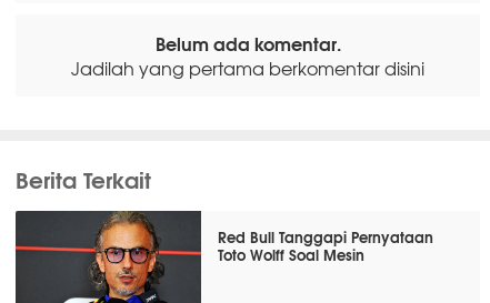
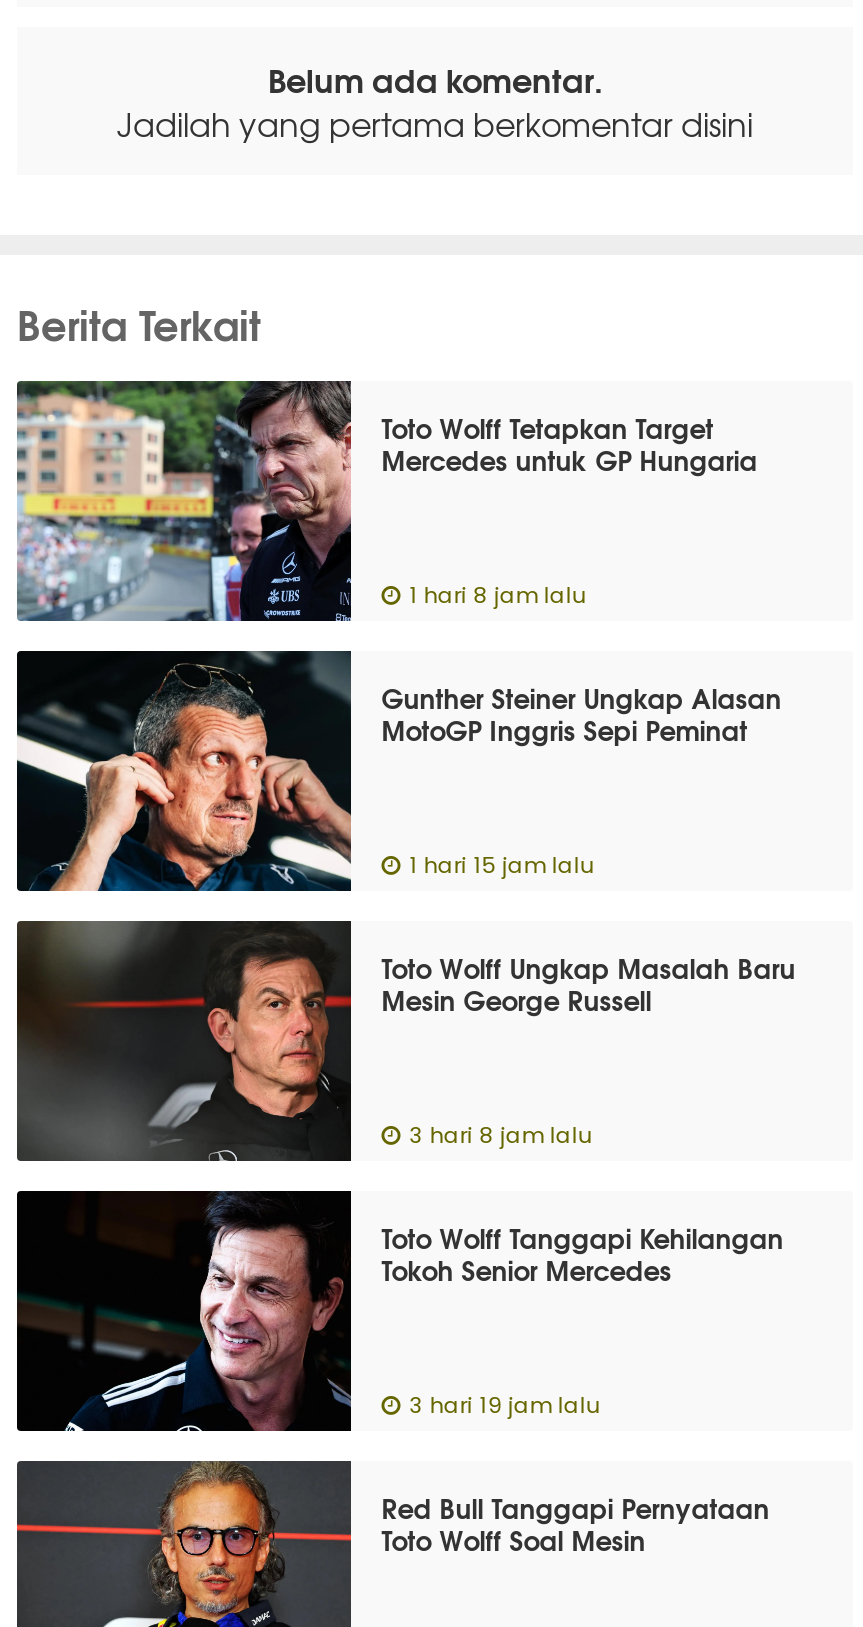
none -> [17,381,757,623] [image] | Toto Wolff Tetapkan Target | Mercedes untuk GP Hungaria
none -> [17,585,781,893] [image] | 1 hari 8 jam lalu | Gunther Steiner Ungkap Alasan | MotoGP Inggris Sepi Peminat
none -> [17,1125,783,1433] [image] | 3 hari 8 jam lalu | Toto Wolff Tanggapi Kehilangan | Tokoh Senior Mercedes
none -> [19,855,795,1163] [image] | 1 hari 15 jam lalu | Toto Wolff Ungkap Masalah Baru | Mesin George Russell
none -> [409,1395,599,1417] 3 hari 19 jam lalu

